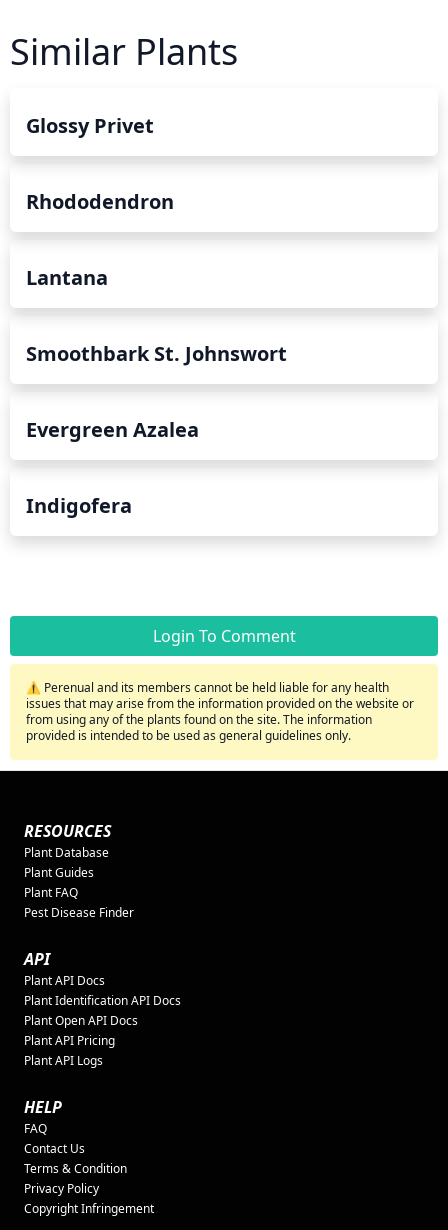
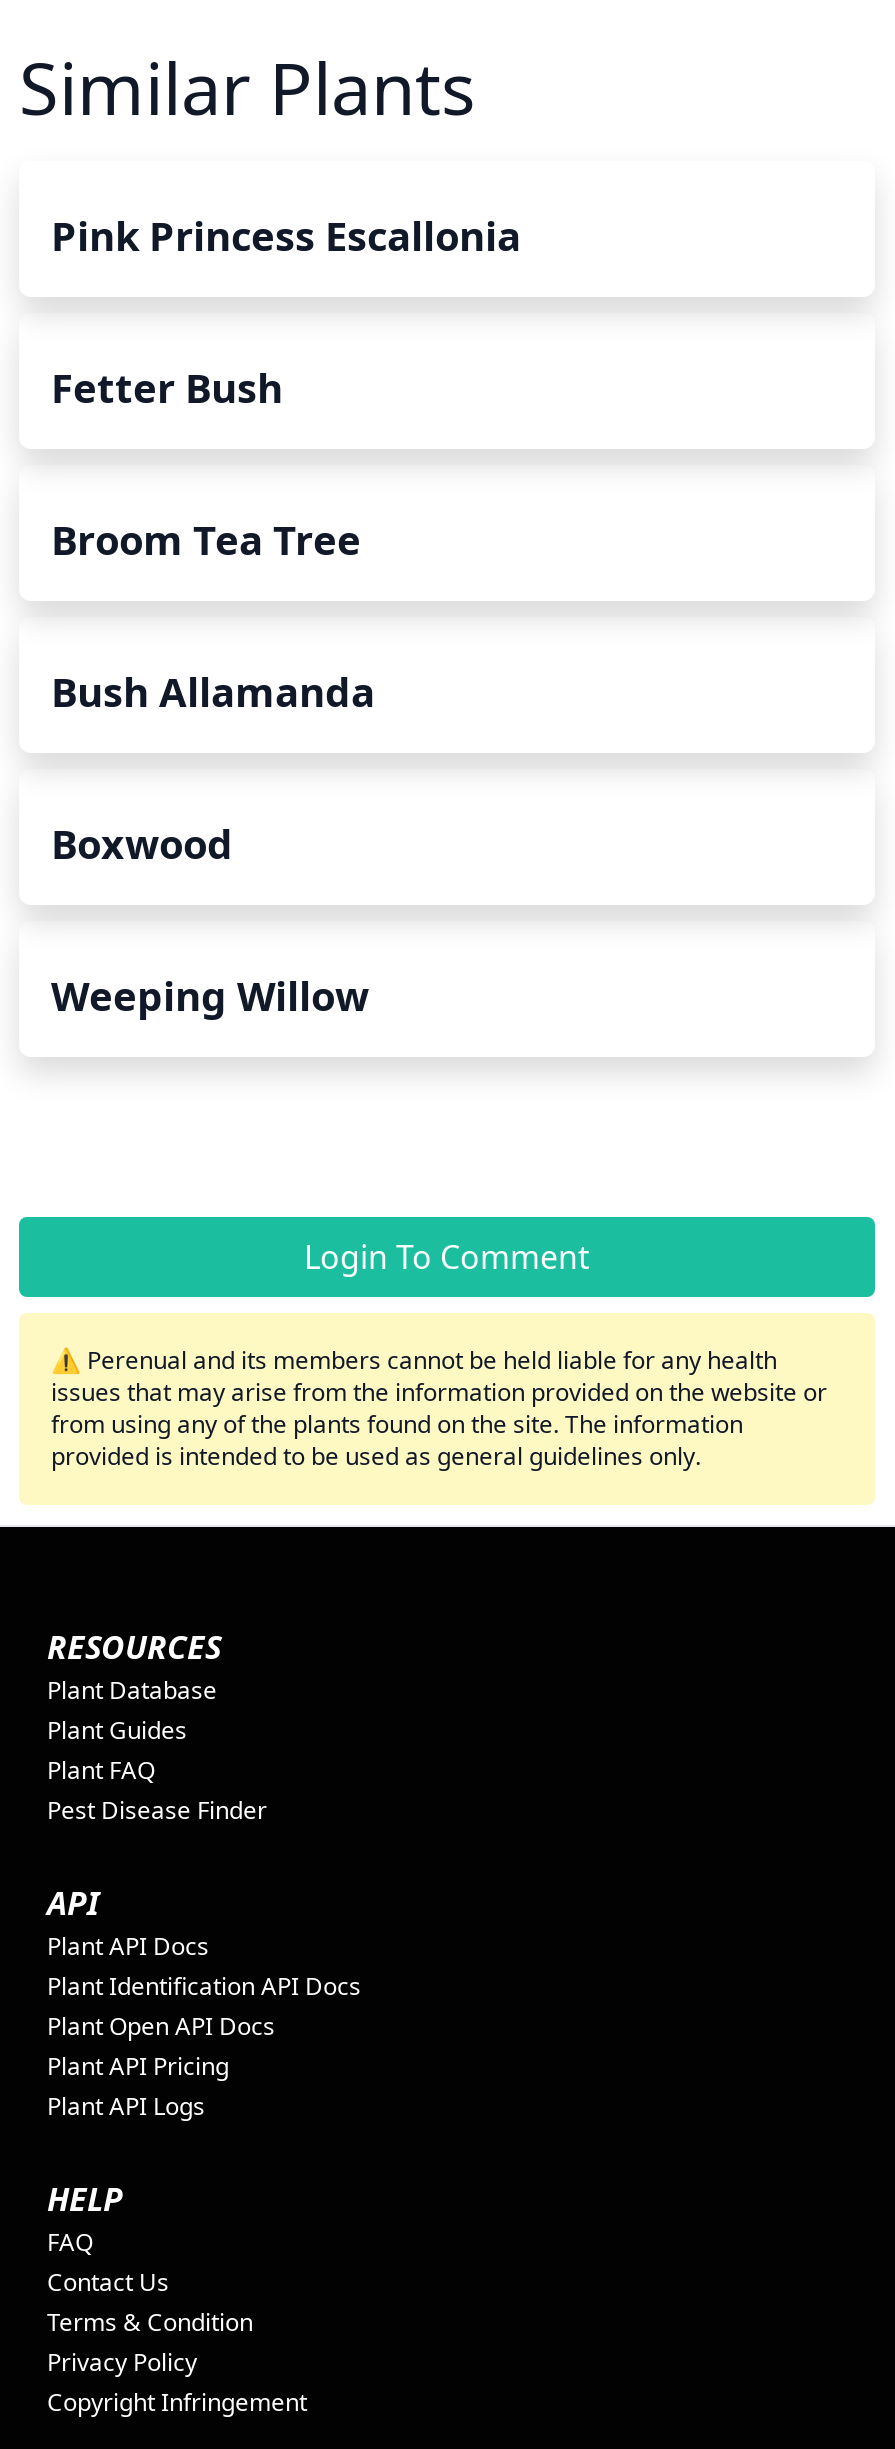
[26,112,154,139] Glossy Privet -> [51,208,521,262] Pink Princess Escallonia
[26,188,174,215] Rhododendron -> [51,360,283,414] Fetter Bush
[26,264,108,291] Lantana -> [51,512,361,566] Broom Tea Tree
[26,340,287,367] Smoothbark St. Johnswort -> [51,664,375,718] Bush Allamanda
[26,416,199,443] Evergreen Azalea -> [51,816,233,870] Boxwood
[26,492,132,519] Indigofera -> [51,968,369,1022] Weeping Willow

